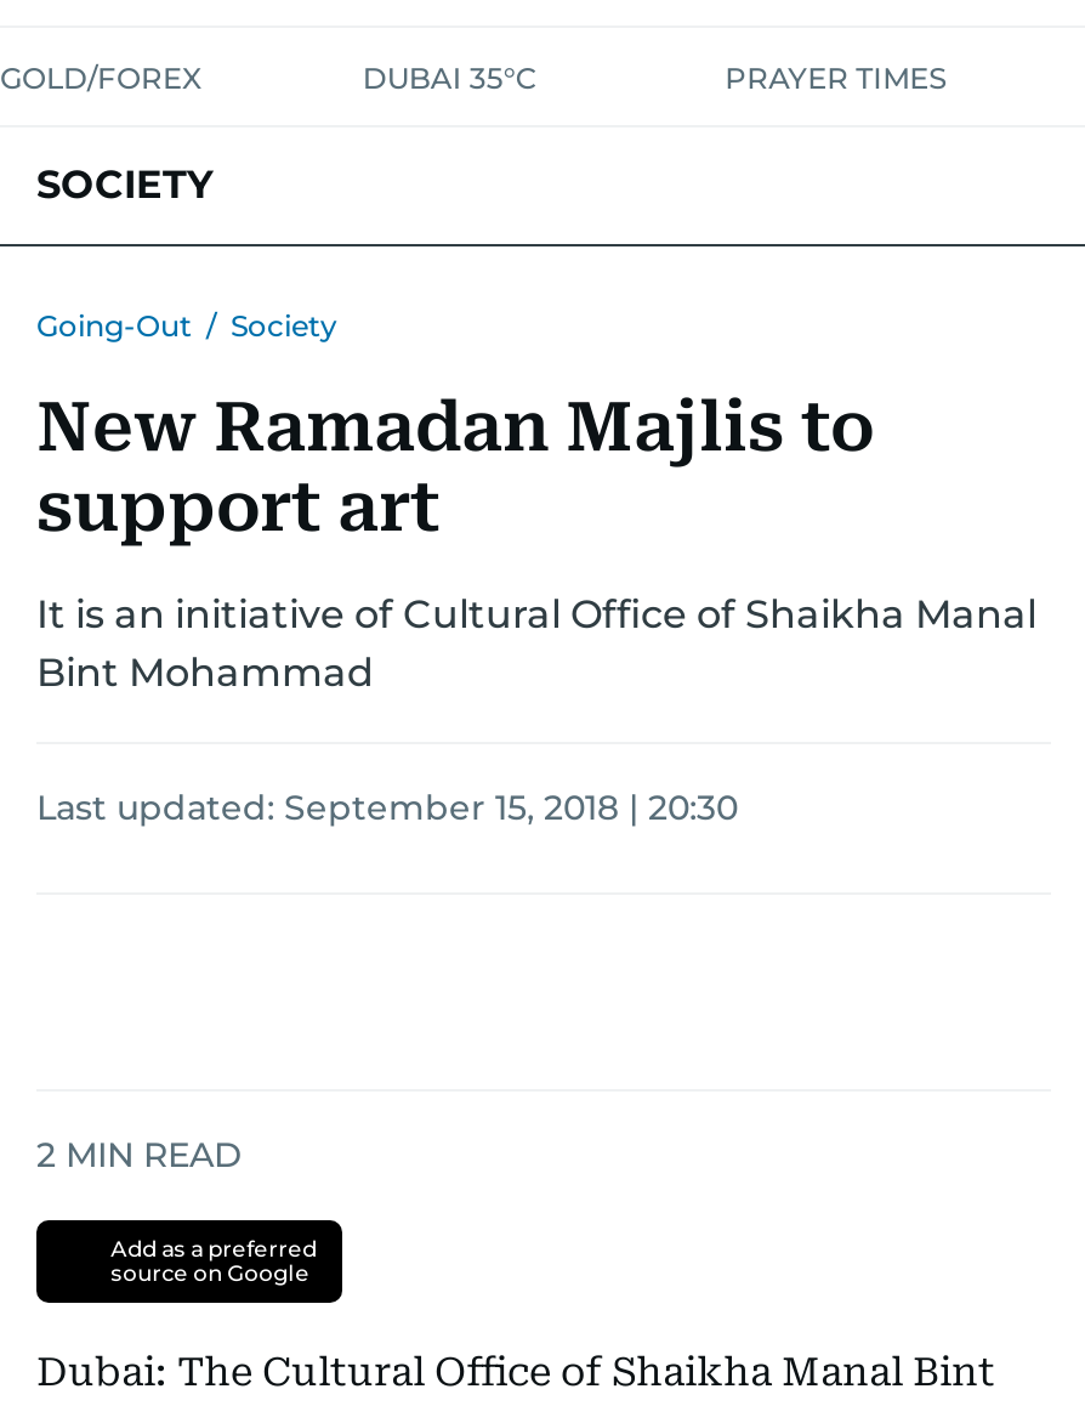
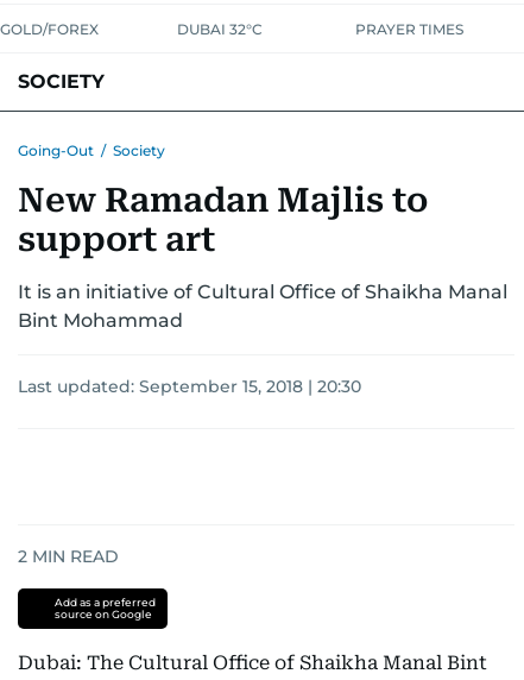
[362,59,537,96] DUBAI 35°C -> [177,20,263,38] DUBAI 32°C

